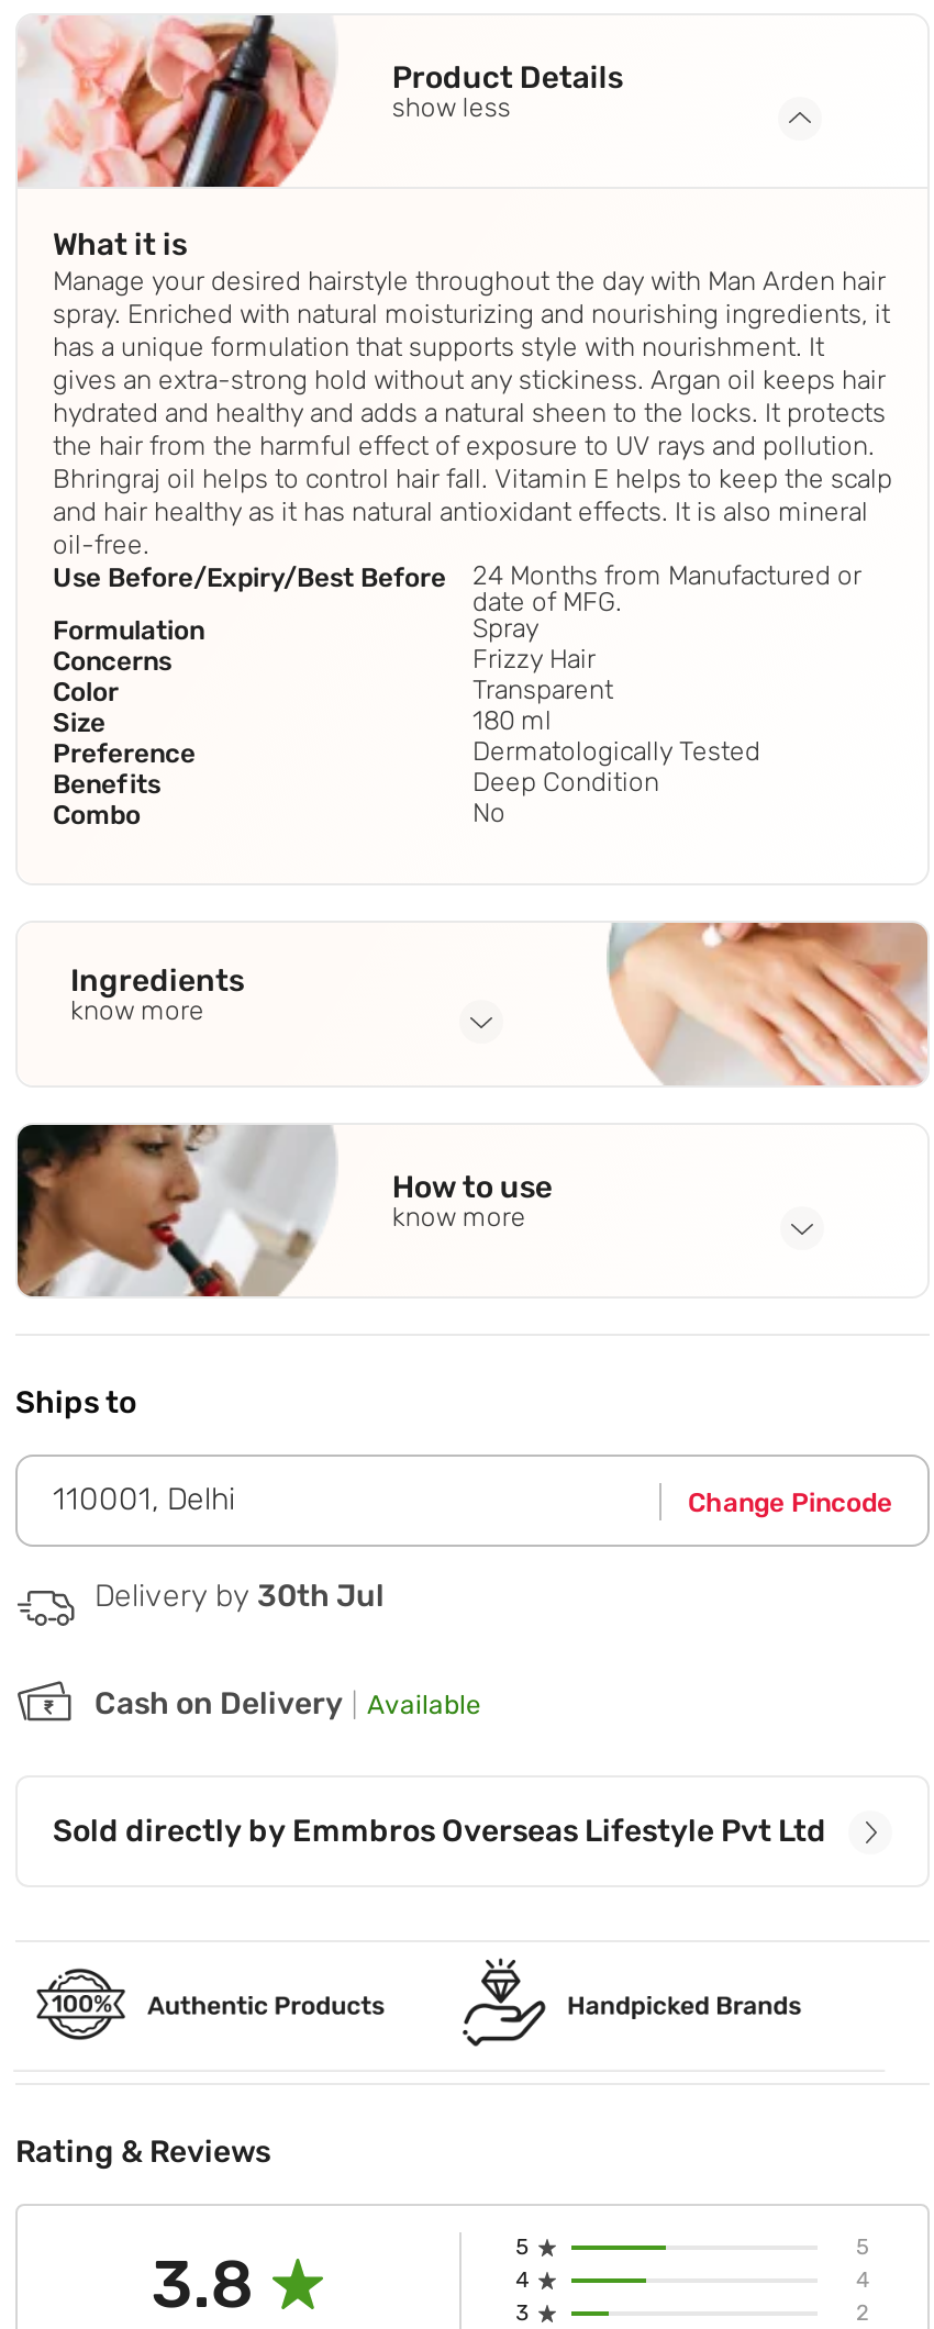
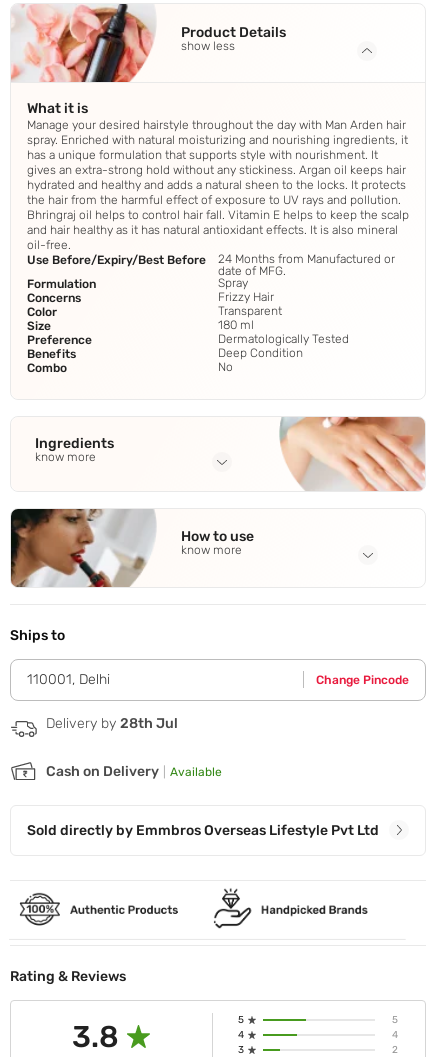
[94,1577,385,1615] Delivery by 30th Jul -> [46,715,178,732] Delivery by 28th Jul

